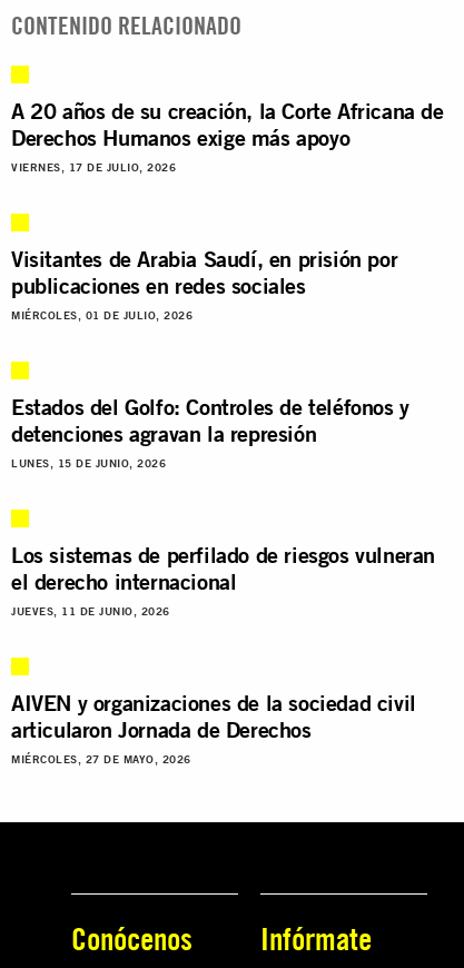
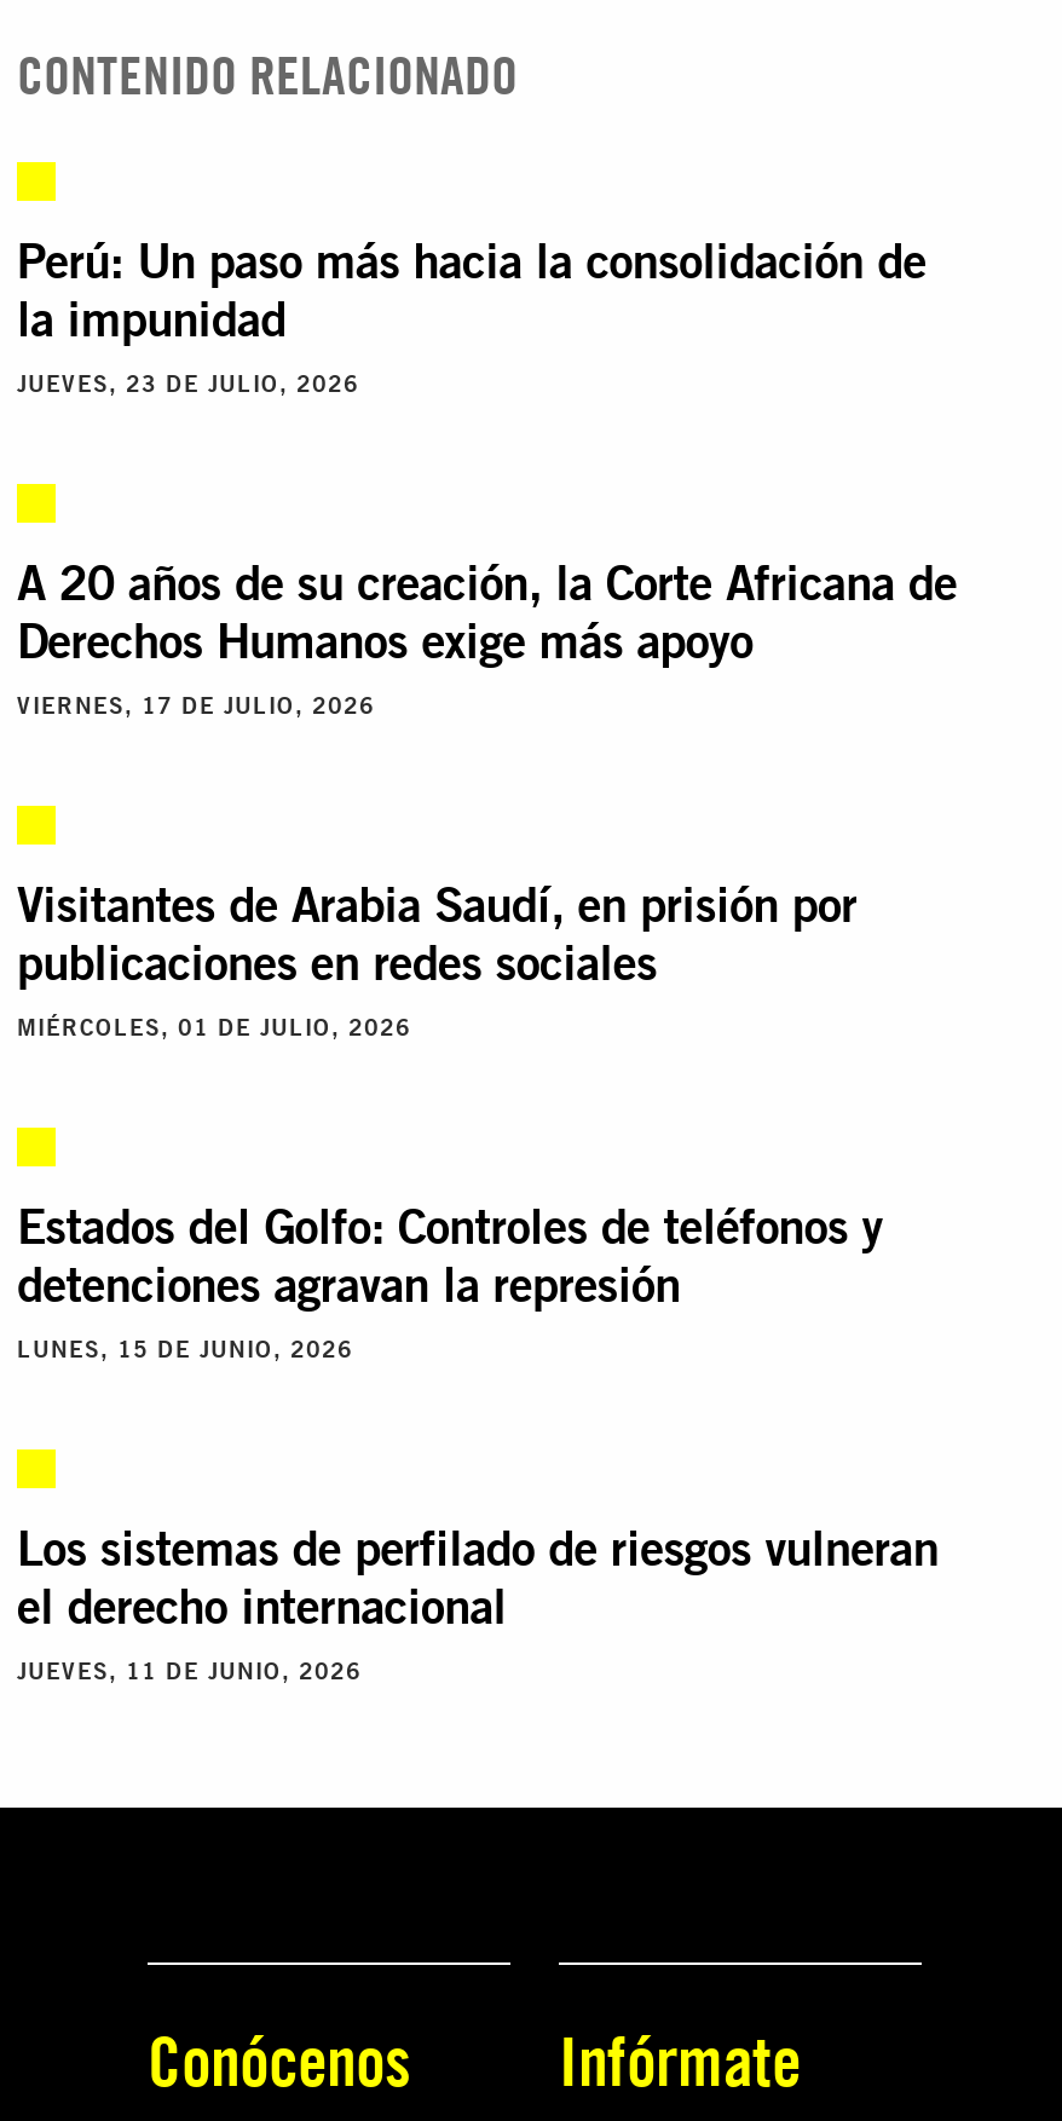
none -> [17,229,926,396] Perú: Un paso más hacia la consolidación de | la impunidad | JUEVES, 23 DE JULIO, 2026
moved [11,96,444,617] -> [17,551,957,1683]: A 20 años de su creación, la Corte Africana de | Derechos Humanos exige más apoyo | VIERNES, 17 DE JULIO, 2026 | ... | el derecho internacional | JUEVES, 11 DE JUNIO, 2026
[11,688,416,765] AIVEN y organizaciones de la sociedad civil | articularon Jornada de Derechos | MIÉRCOLES, 27 DE MAYO, 2026 -> none

